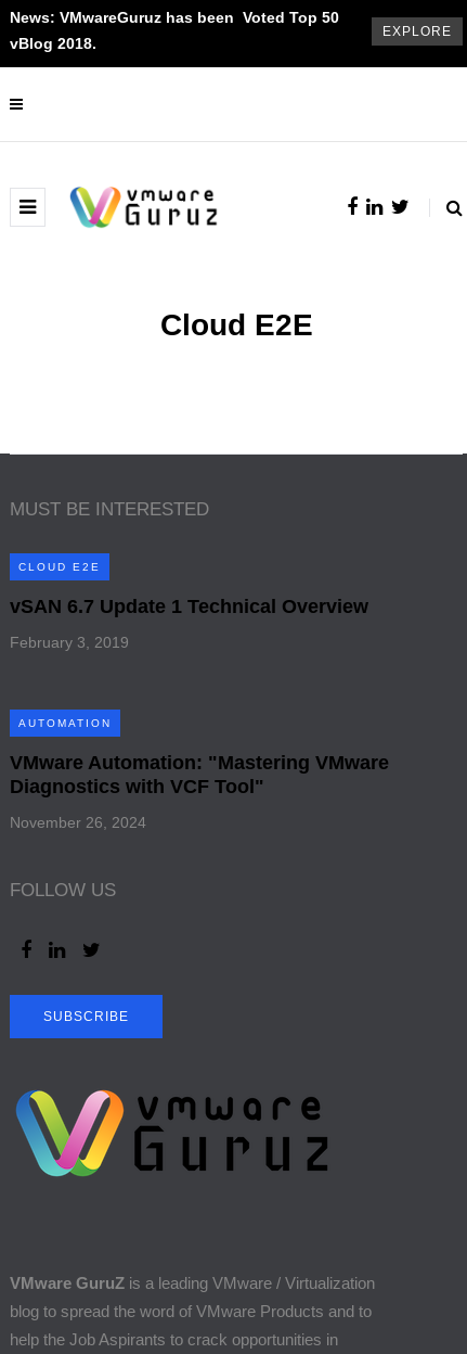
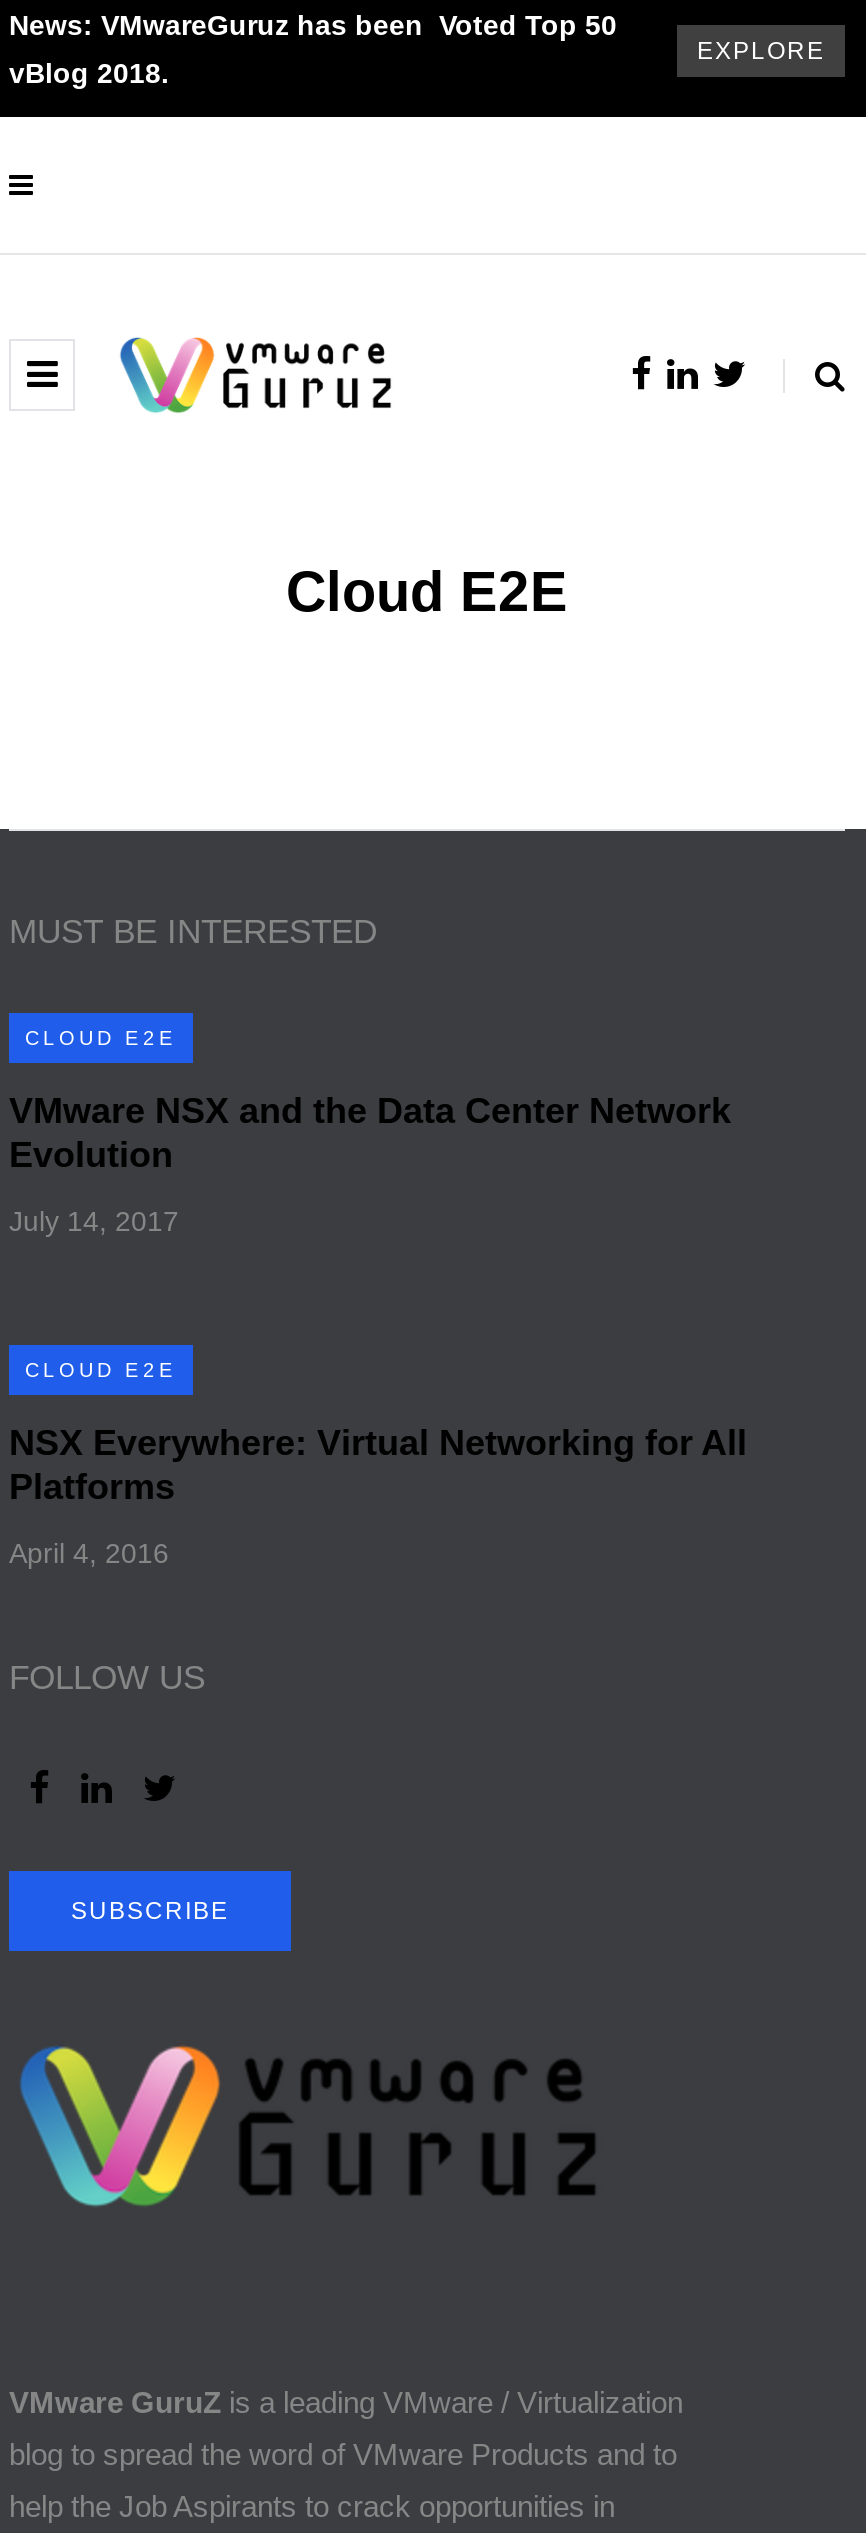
[10,596,368,617] vSAN 6.7 Update 1 Technical Overview -> [9,1091,731,1175] VMware NSX and the Data Center Network | Evolution
[10,633,129,651] February 3, 2019 -> [9,1205,179,1237] July 14, 2017
[18,717,112,729] AUTOMATION -> [25,1359,177,1381] CLOUD E2E
[10,752,389,797] VMware Automation: "Mastering VMware | Diagnostics with VCF Tool" -> [9,1423,747,1507] NSX Everywhere: Virtual Networking for All | Platforms
[10,814,146,831] November 26, 2024 -> [9,1537,169,1569] April 4, 2016

